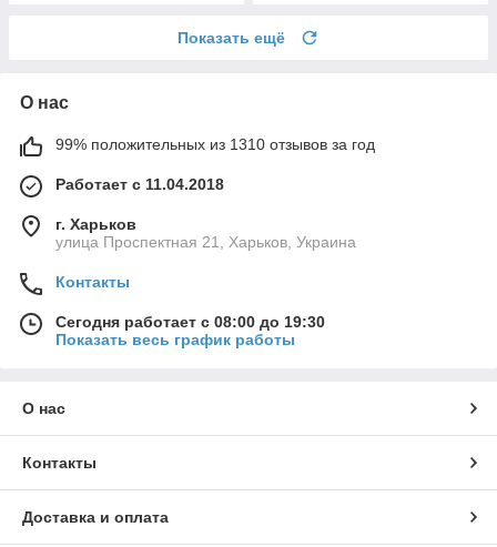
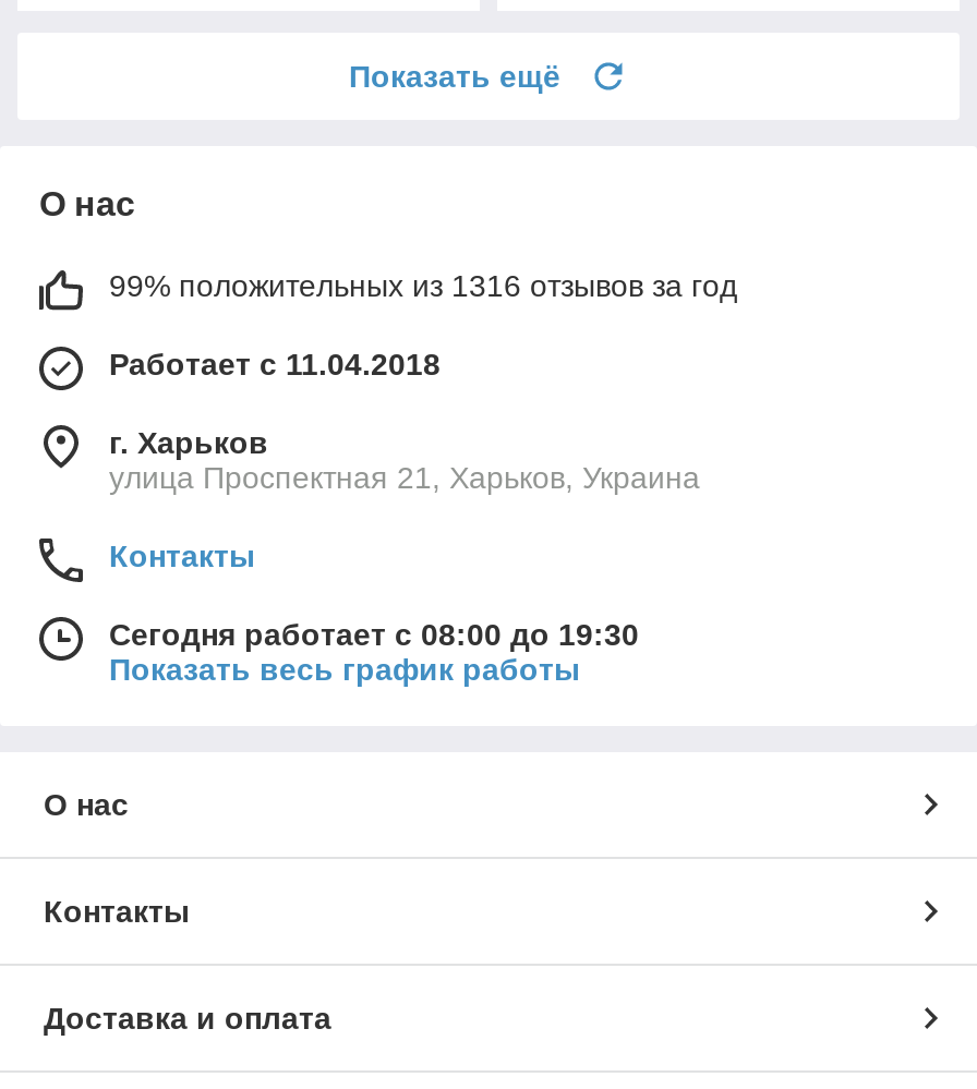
[55,135,375,153] 99% положительных из 1310 отзывов за год -> [109,268,737,303] 99% положительных из 1316 отзывов за год

